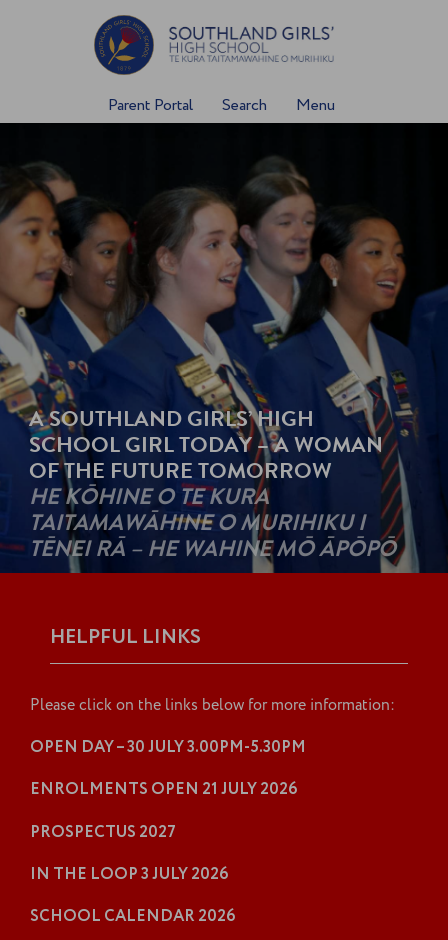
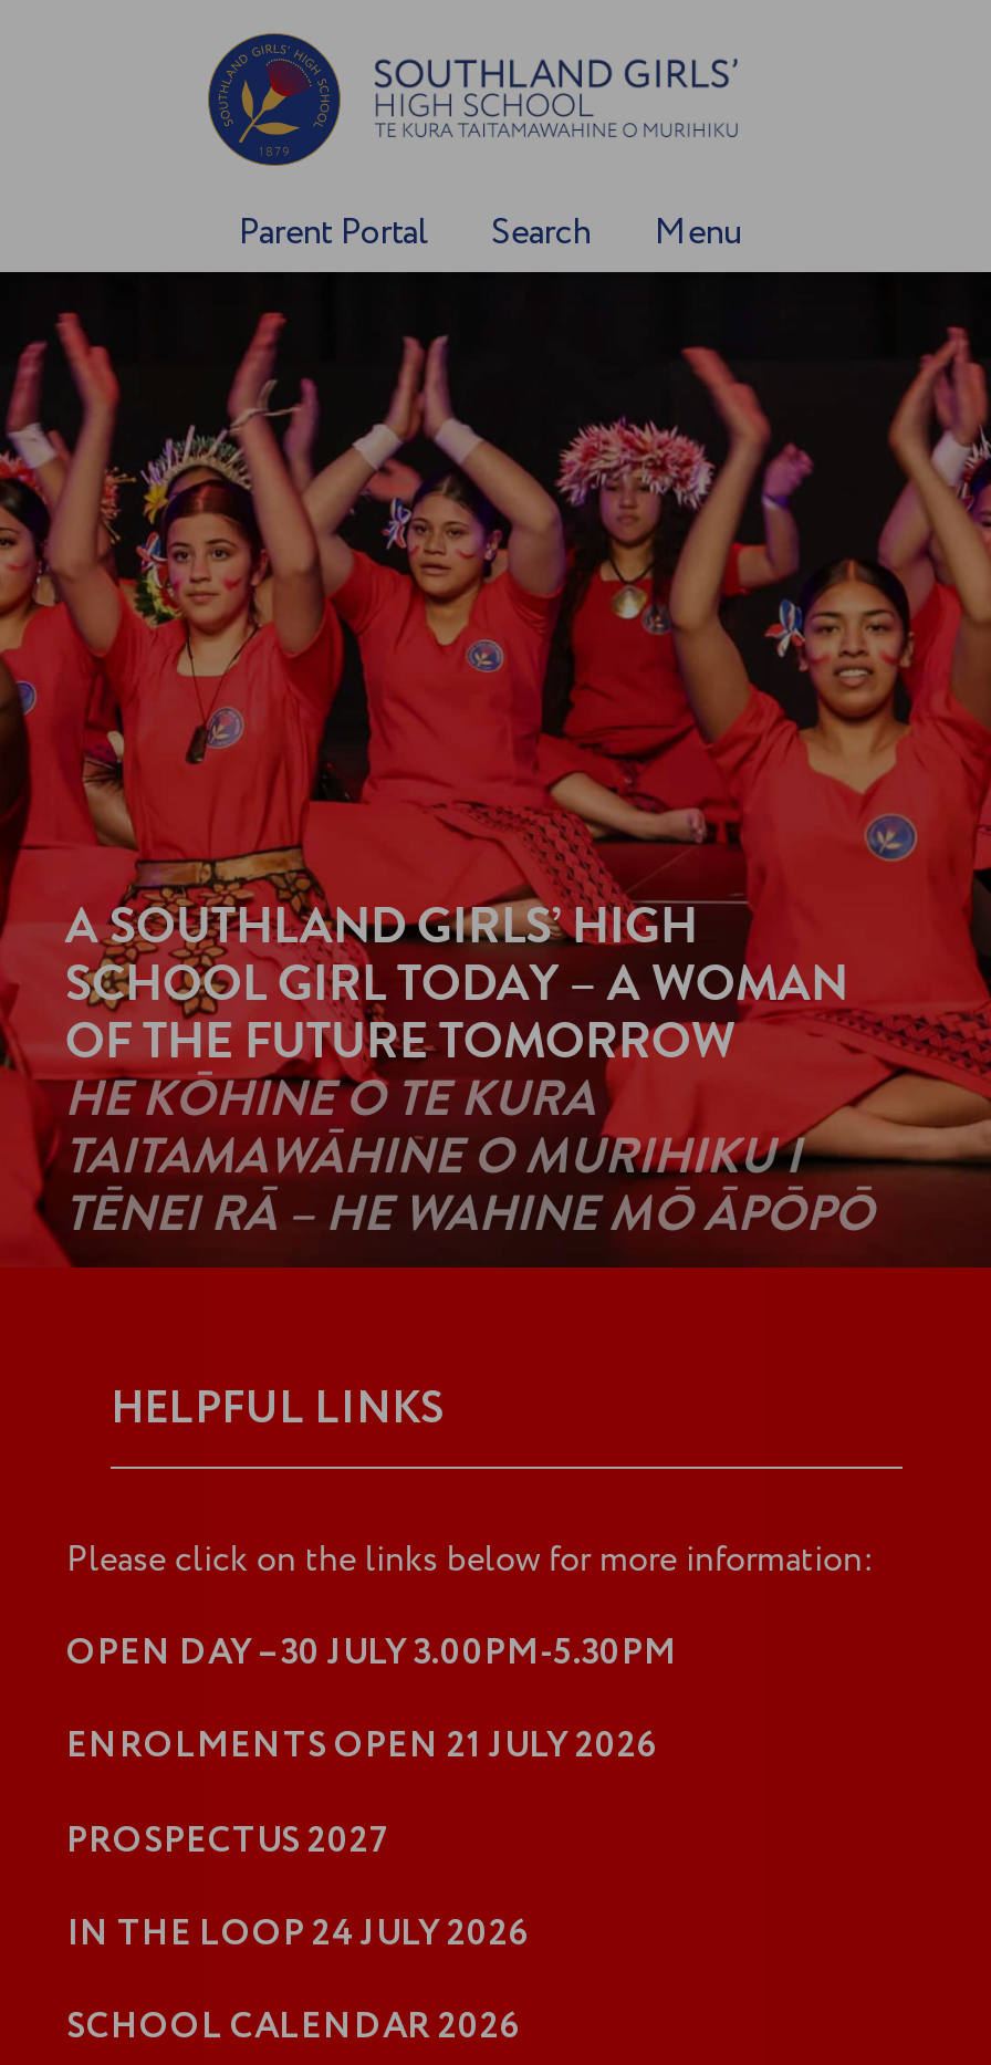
[3,141,445,574] [image] -> [7,310,984,1270] [image]
[29,402,396,565] A SOUTHLAND GIRLS’ HIGH | SCHOOL GIRL TODAY – A WOMAN | OF THE FUTURE TOMORROW | HE KŌHINE O T E KURA | TAITAMAWĀHINE O MURIHIKU I | TĒNEI RĀ – HE WAHINE MŌ ĀPŌPŌ -> none
[30,863,229,886] IN THE LOOP 3 JULY 2026 -> [66,1909,531,1959] IN THE LOOP 24 JULY 2026

